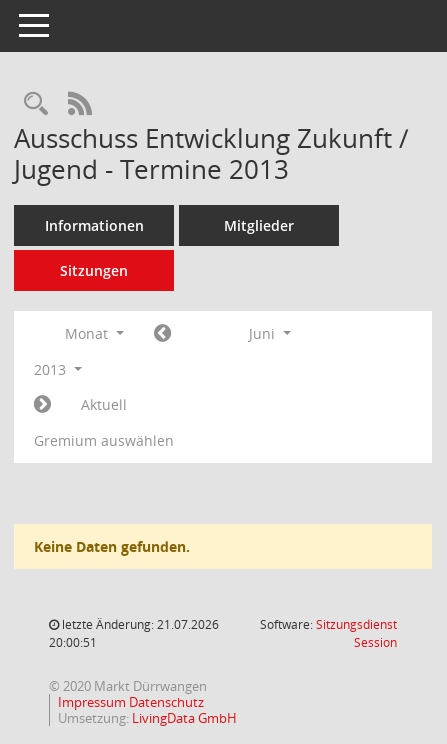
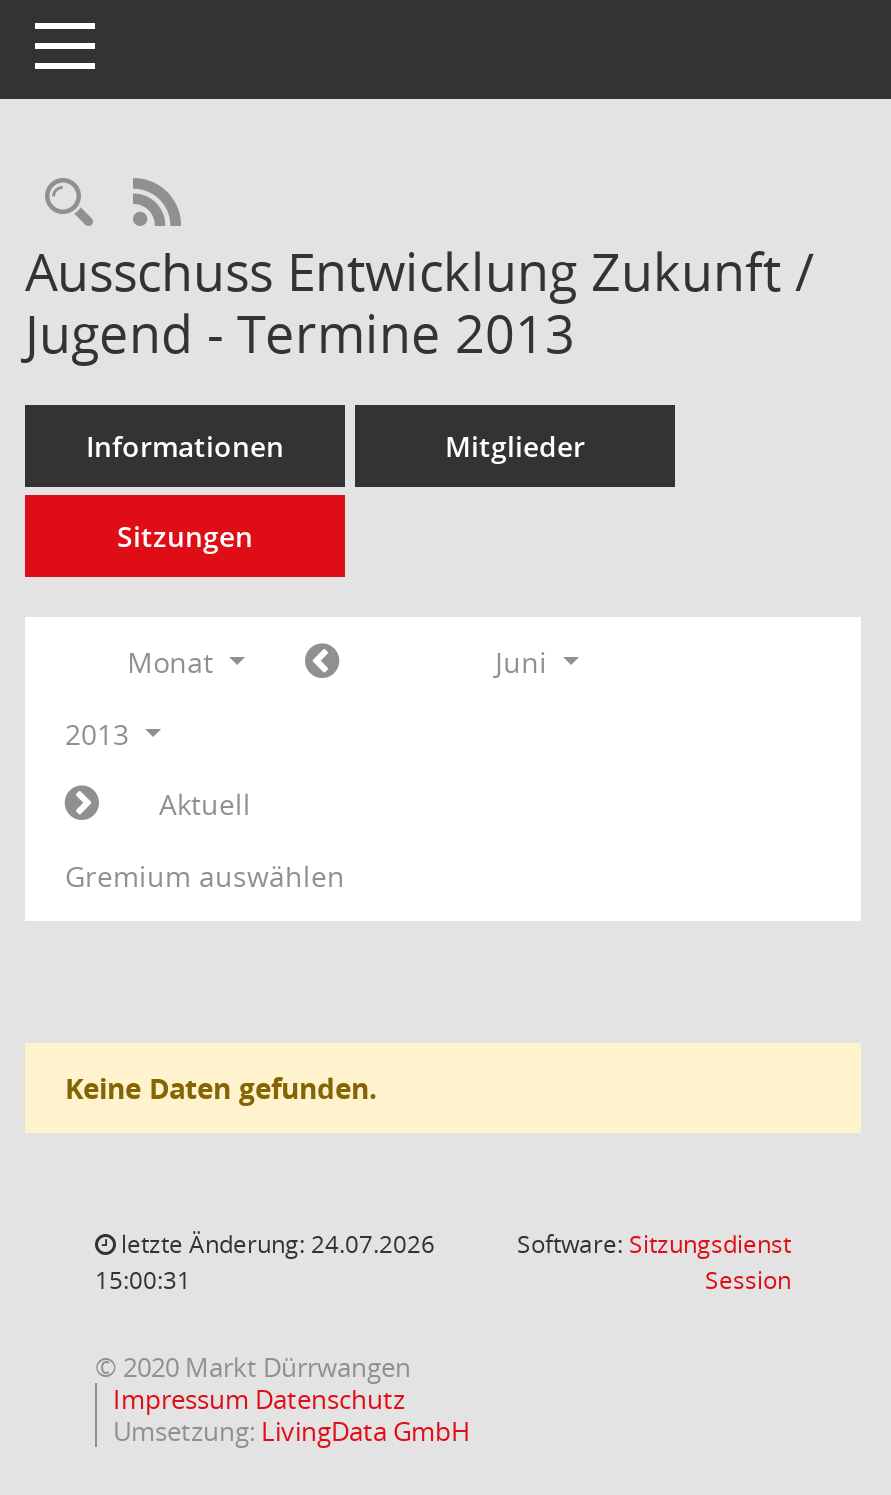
[59,616,219,633] letzte Änderung: 21.07.2026 -> [115,1227,435,1261] letzte Änderung: 24.07.2026
[49,634,97,651] 20:00:51 -> [95,1263,191,1297] 15:00:31

